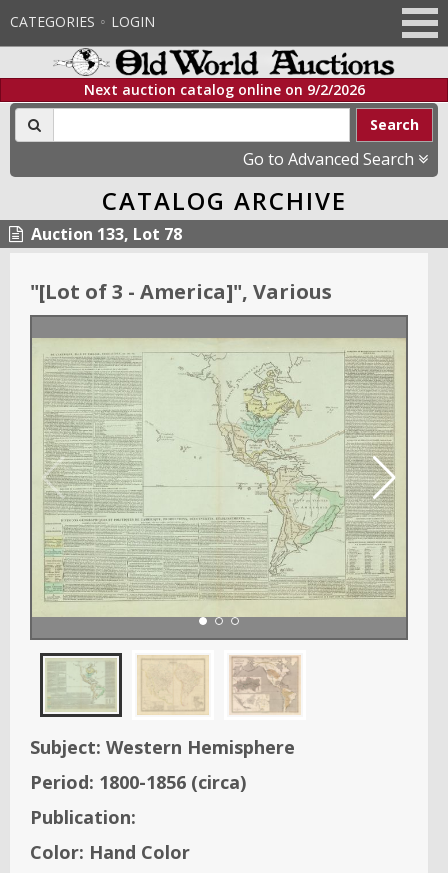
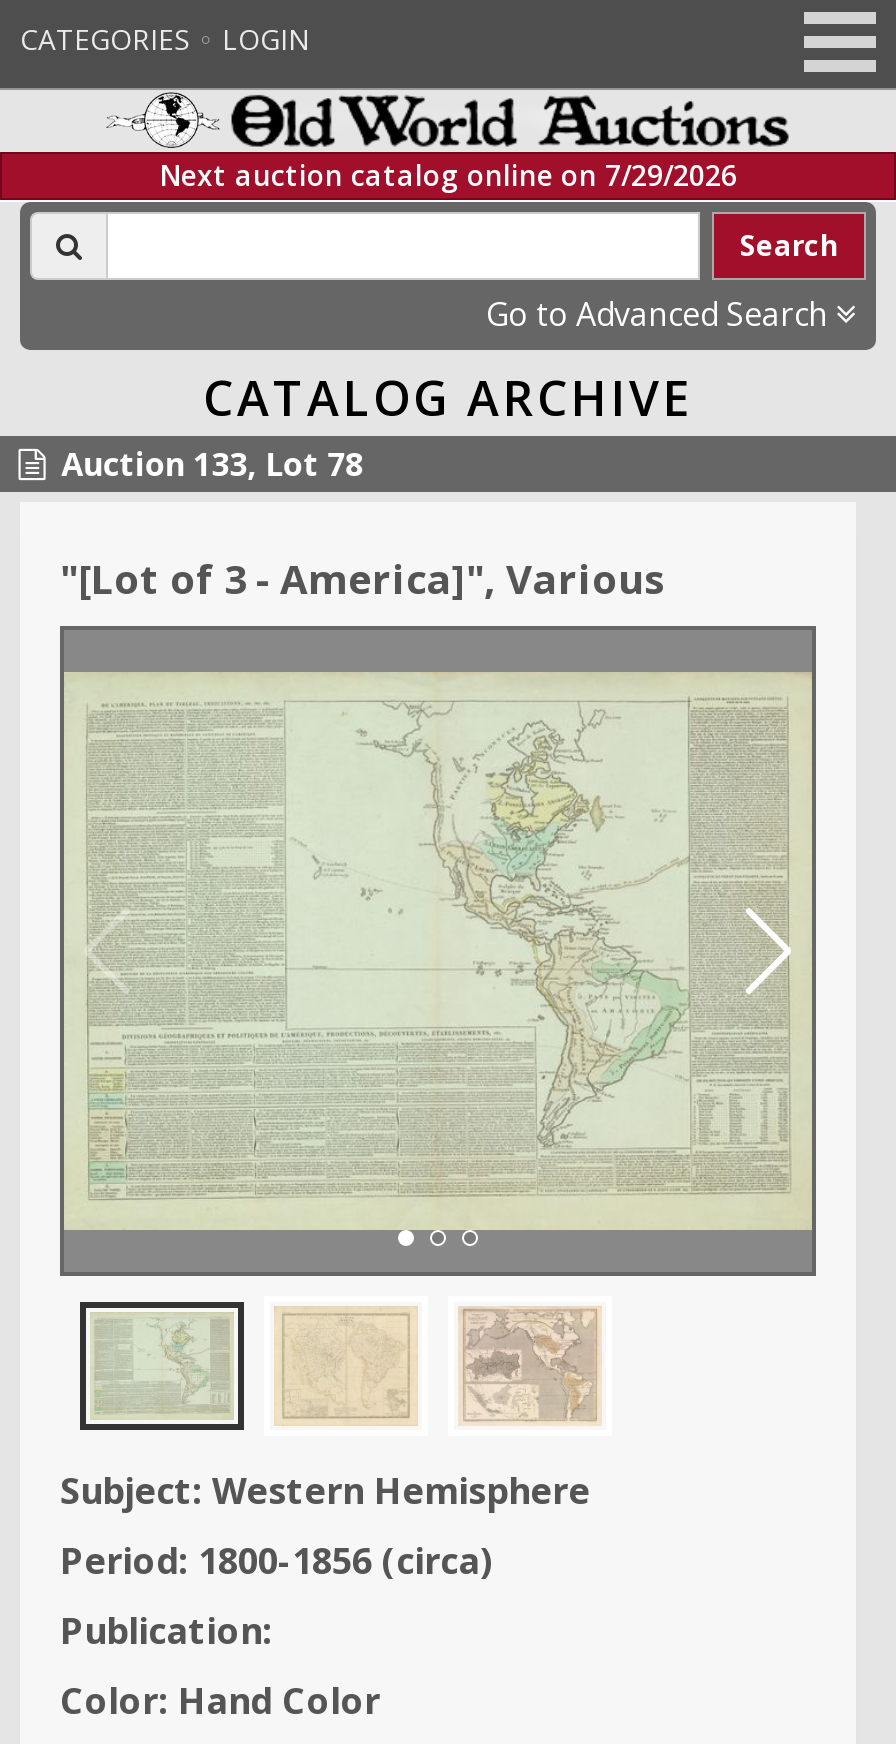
[83,80,364,99] Next auction catalog online on 9/2/2026 -> [159,156,737,194] Next auction catalog online on 7/29/2026

